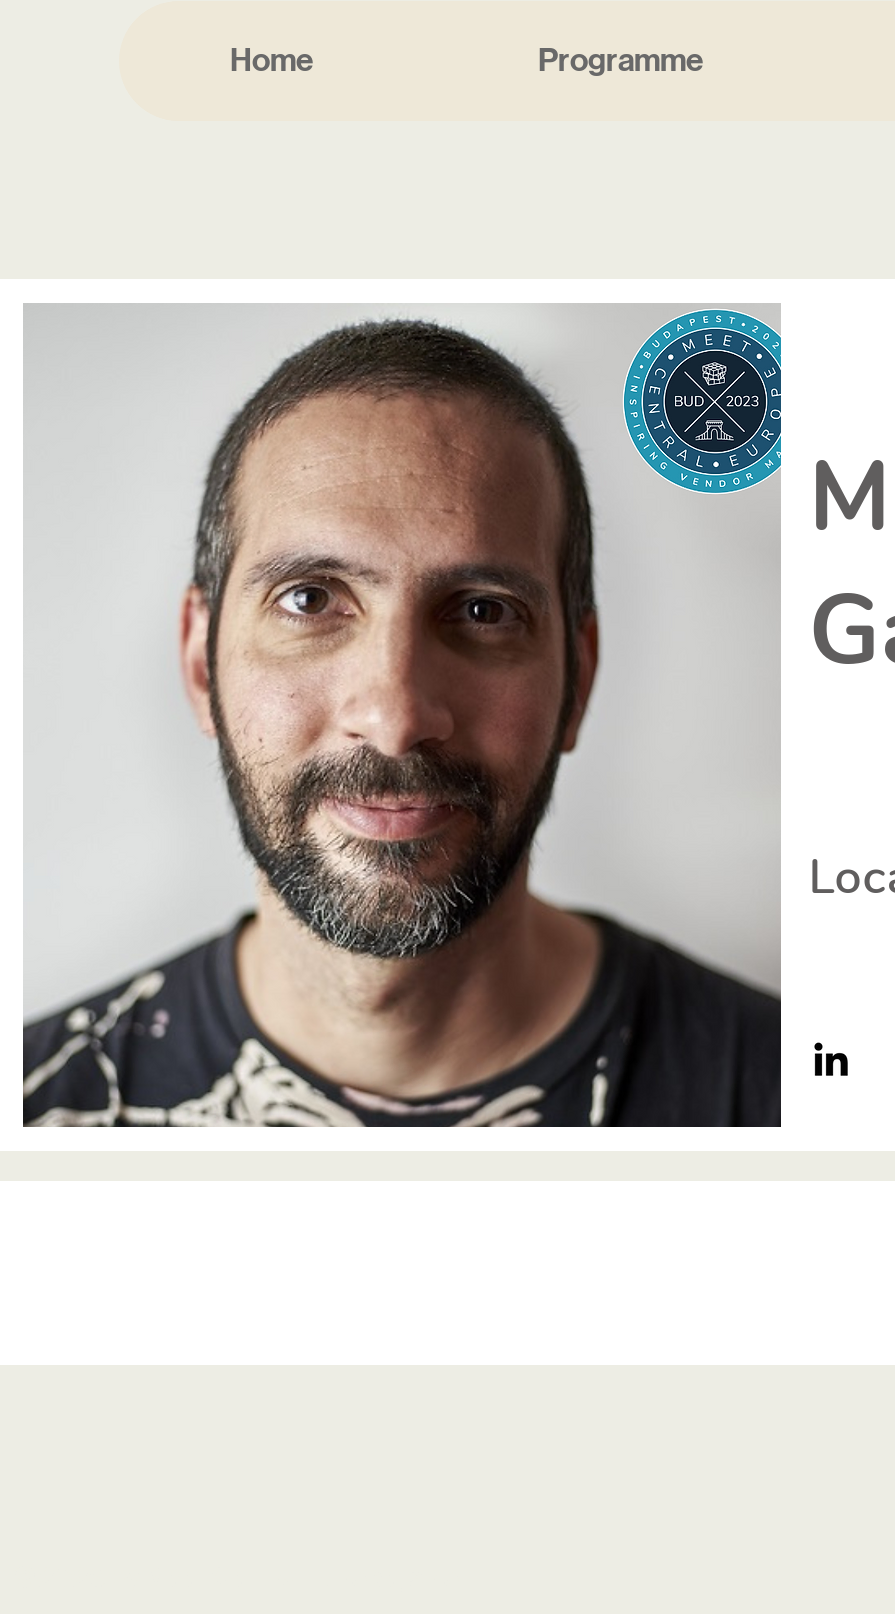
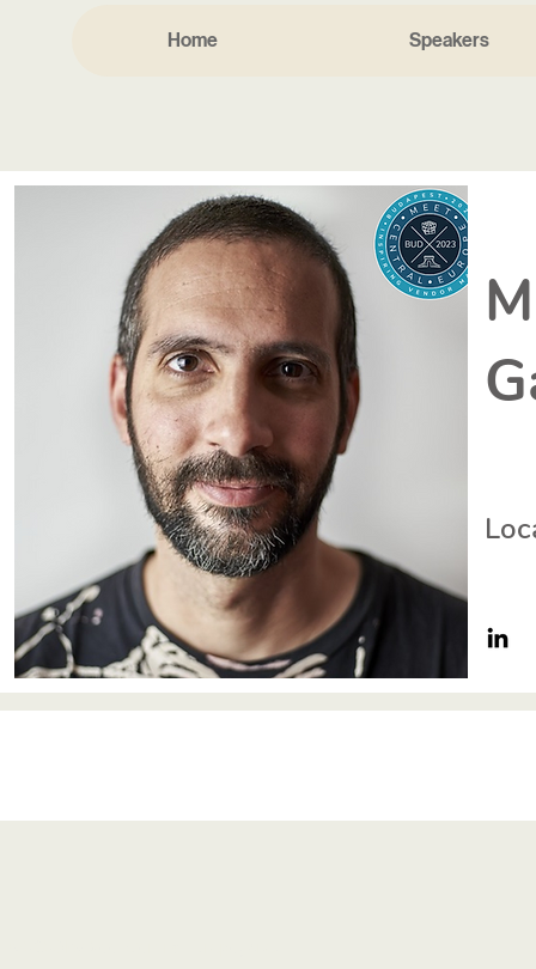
[538,41,704,79] Programme -> [409,29,489,51] Speakers

